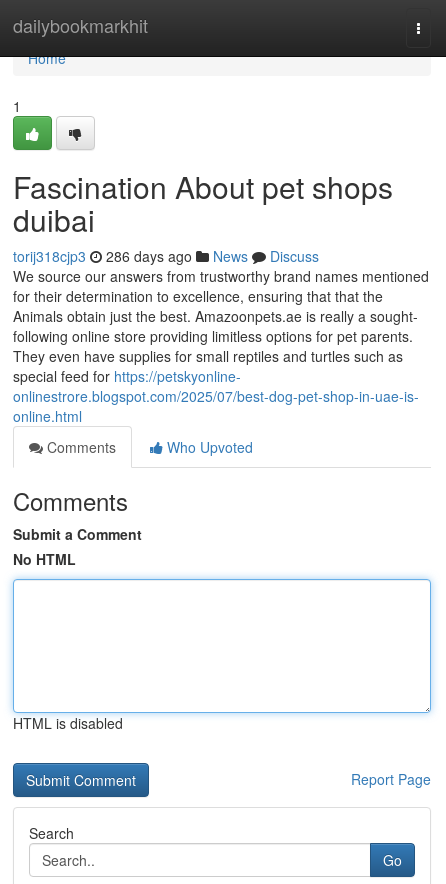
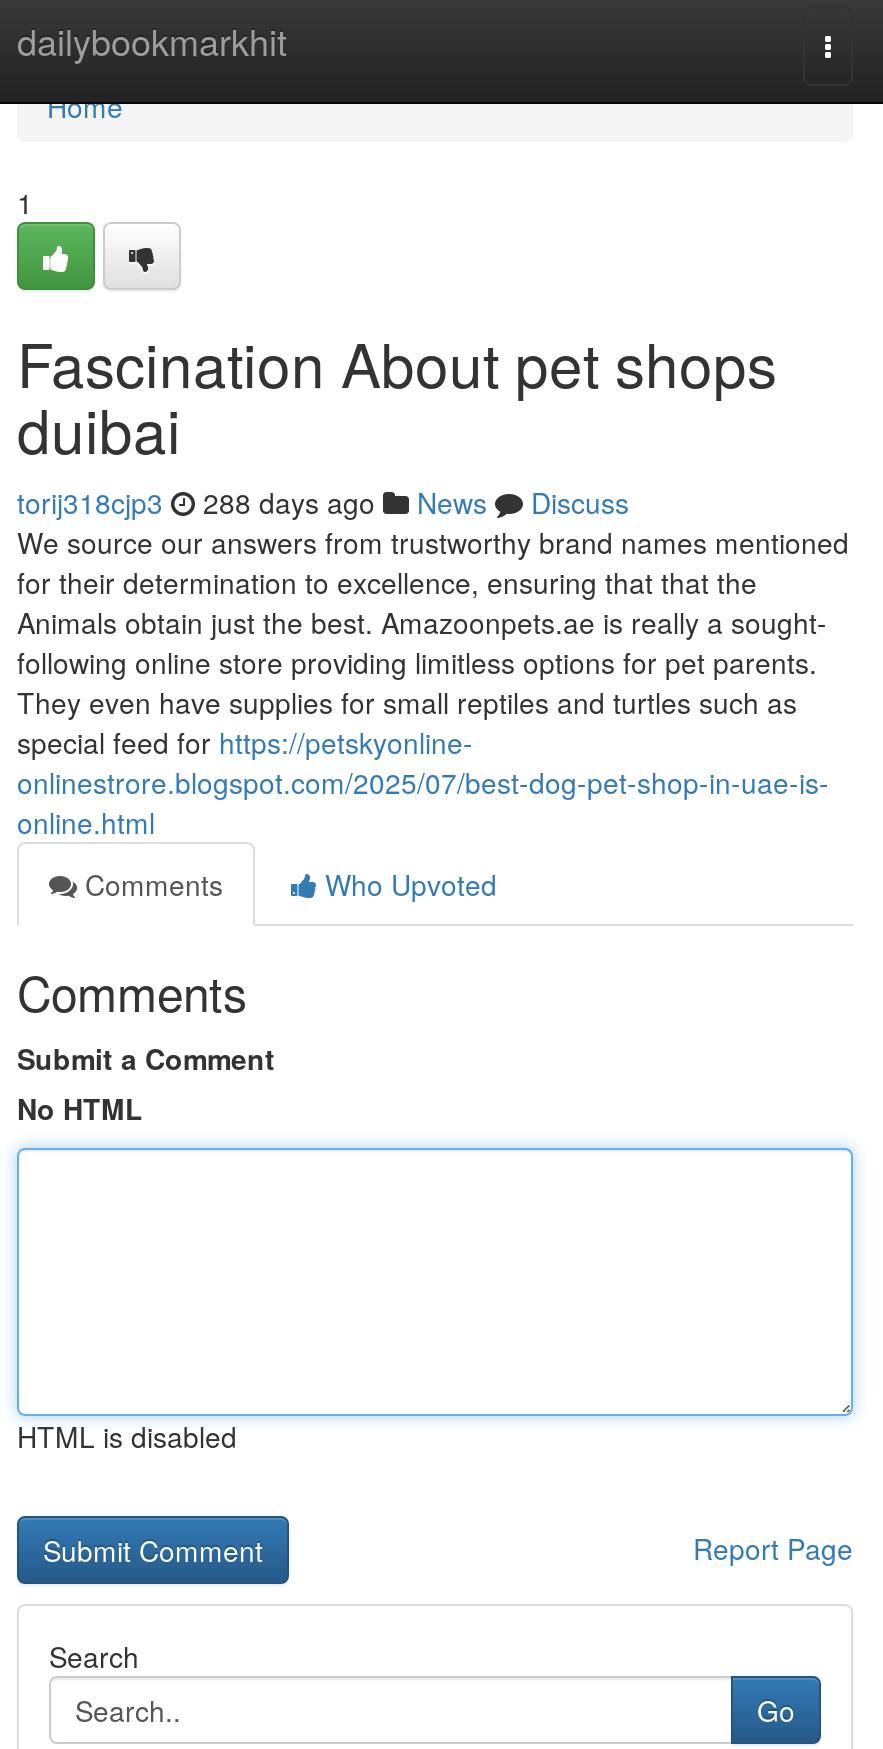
[13,246,319,266] torij318cjp3 286 days ago News Discuss -> [17,482,629,522] torij318cjp3 288 days ago News Discuss

